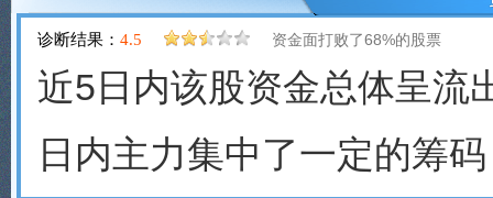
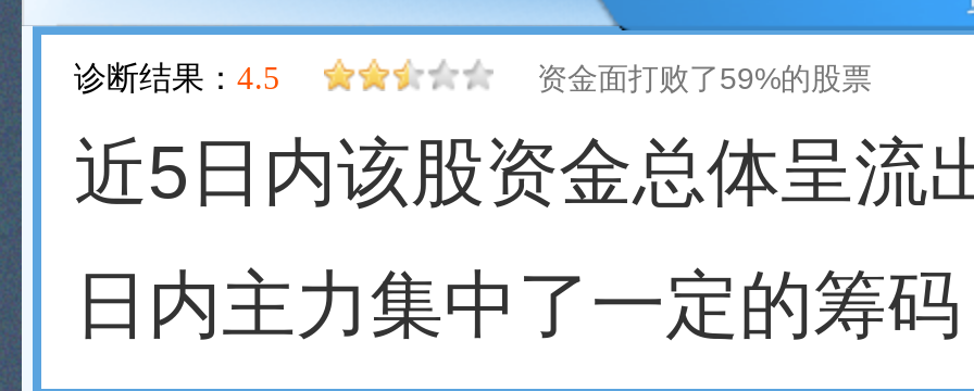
[272,31,441,48] 资金面打败了68%的股票 -> [537,61,872,96] 资金面打败了59%的股票

